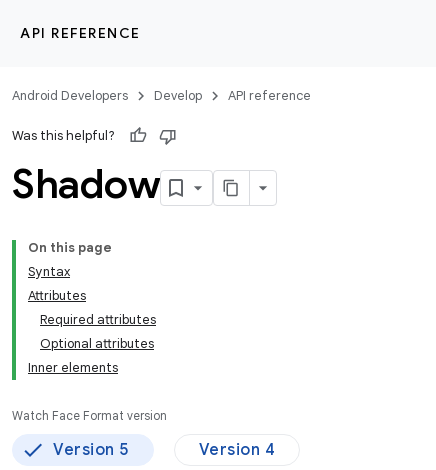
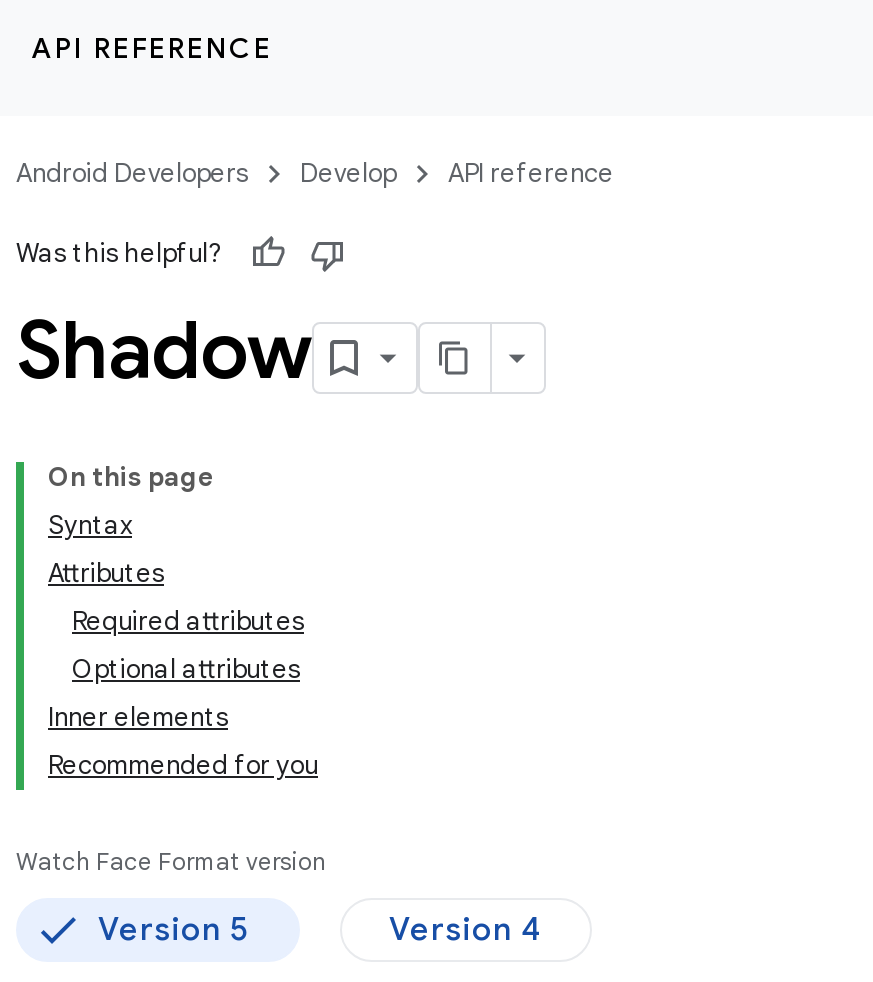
none -> [48,748,318,782] Recommended for you

